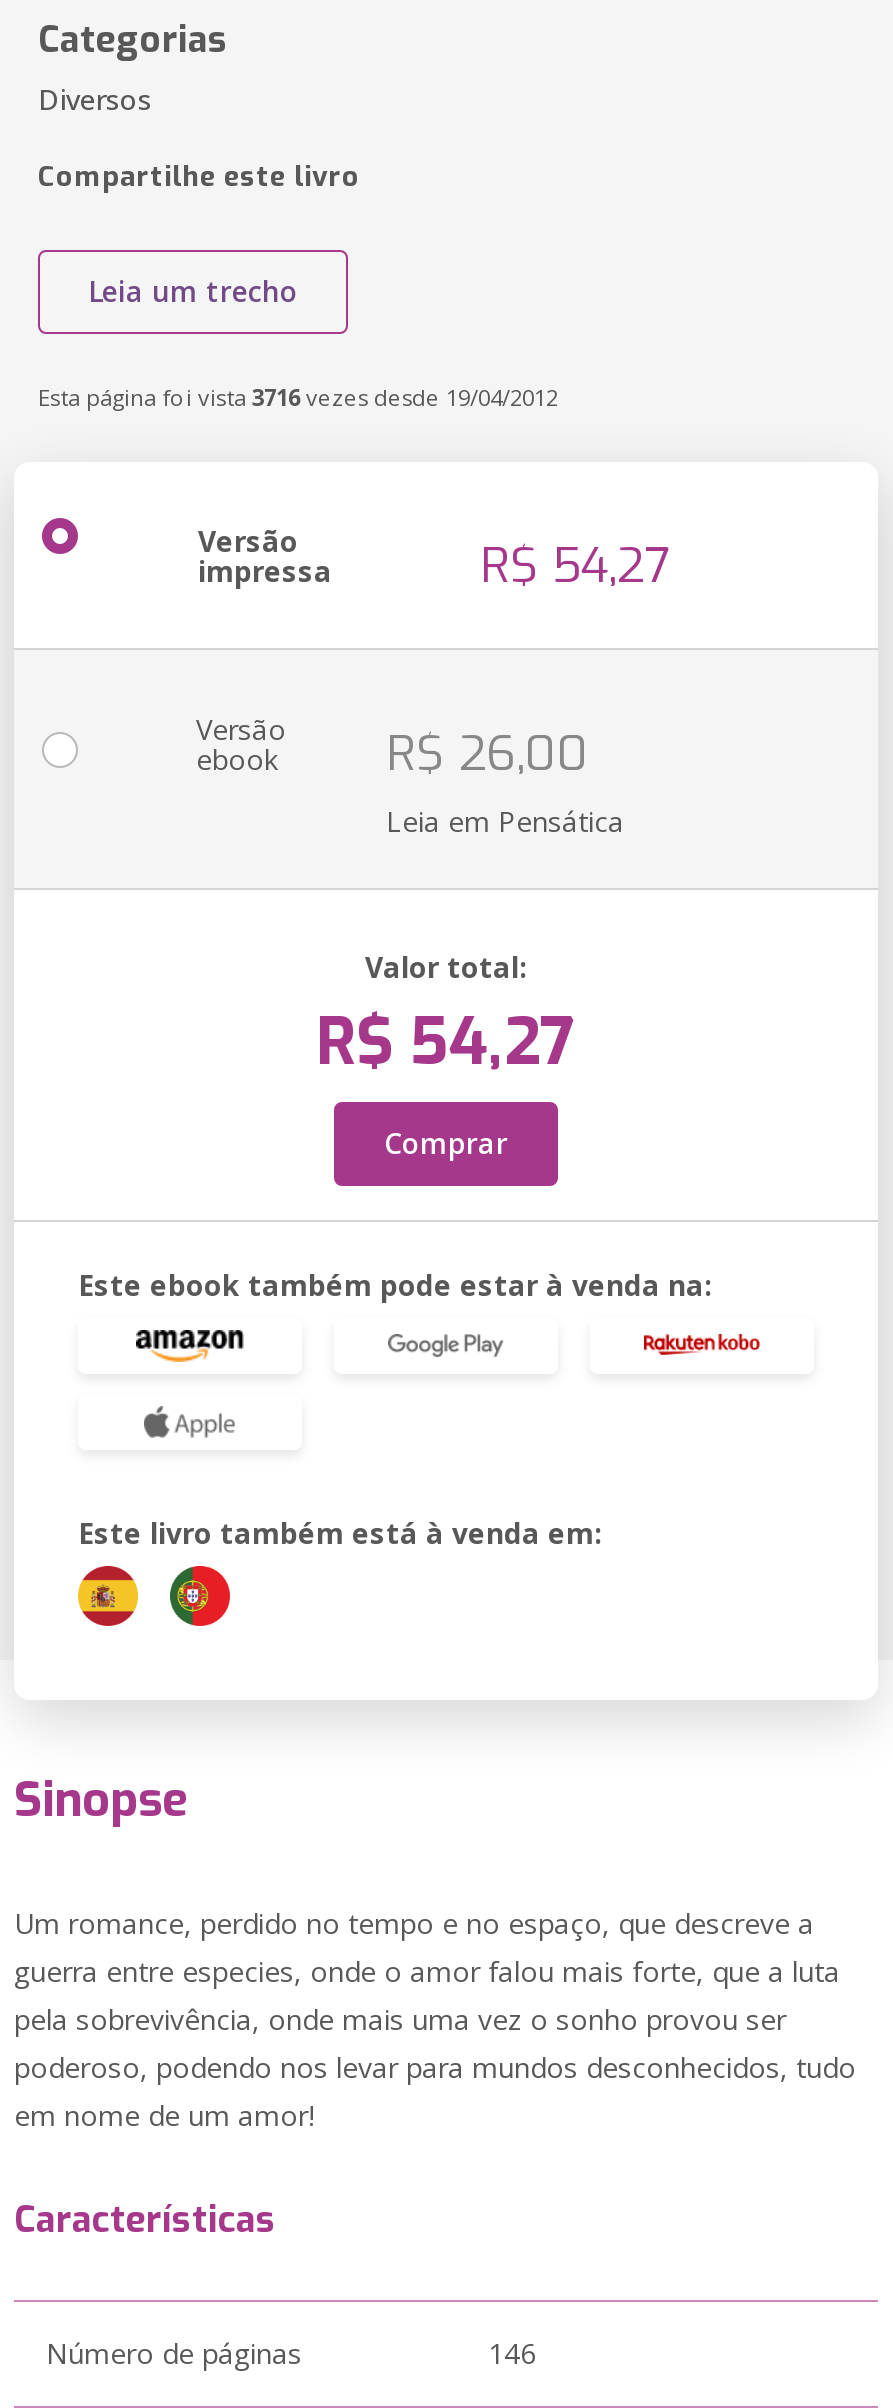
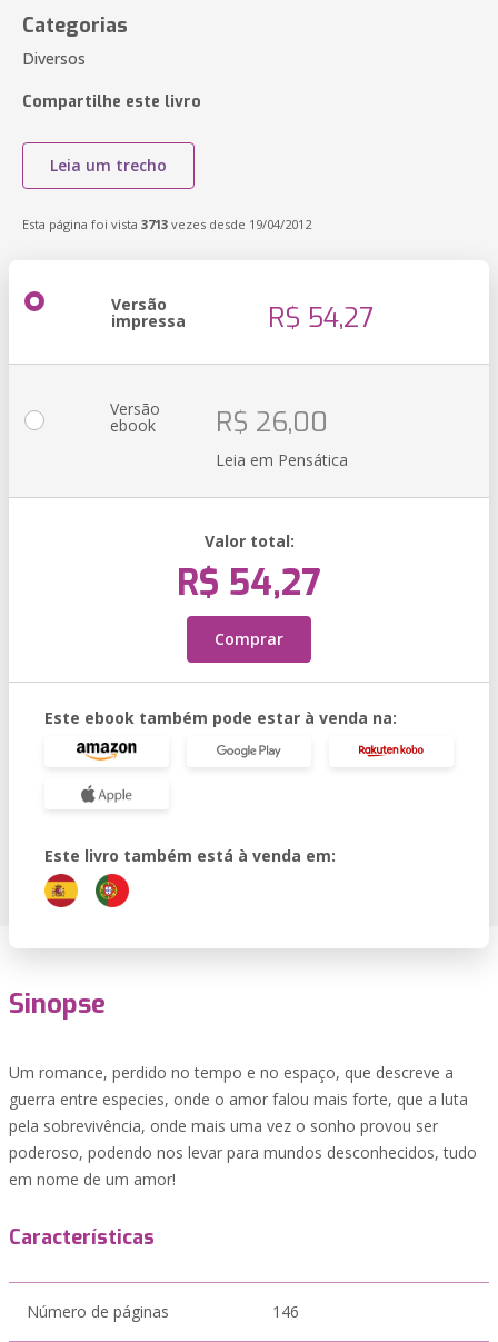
[38,382,558,412] Esta página foi vista 3716vezes desde 19/04/2012 -> [22,216,311,232] Esta página foi vista 3713vezes desde 19/04/2012

